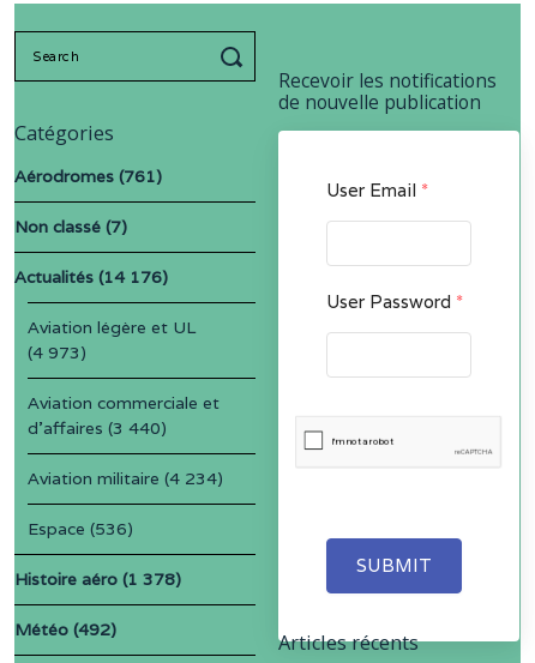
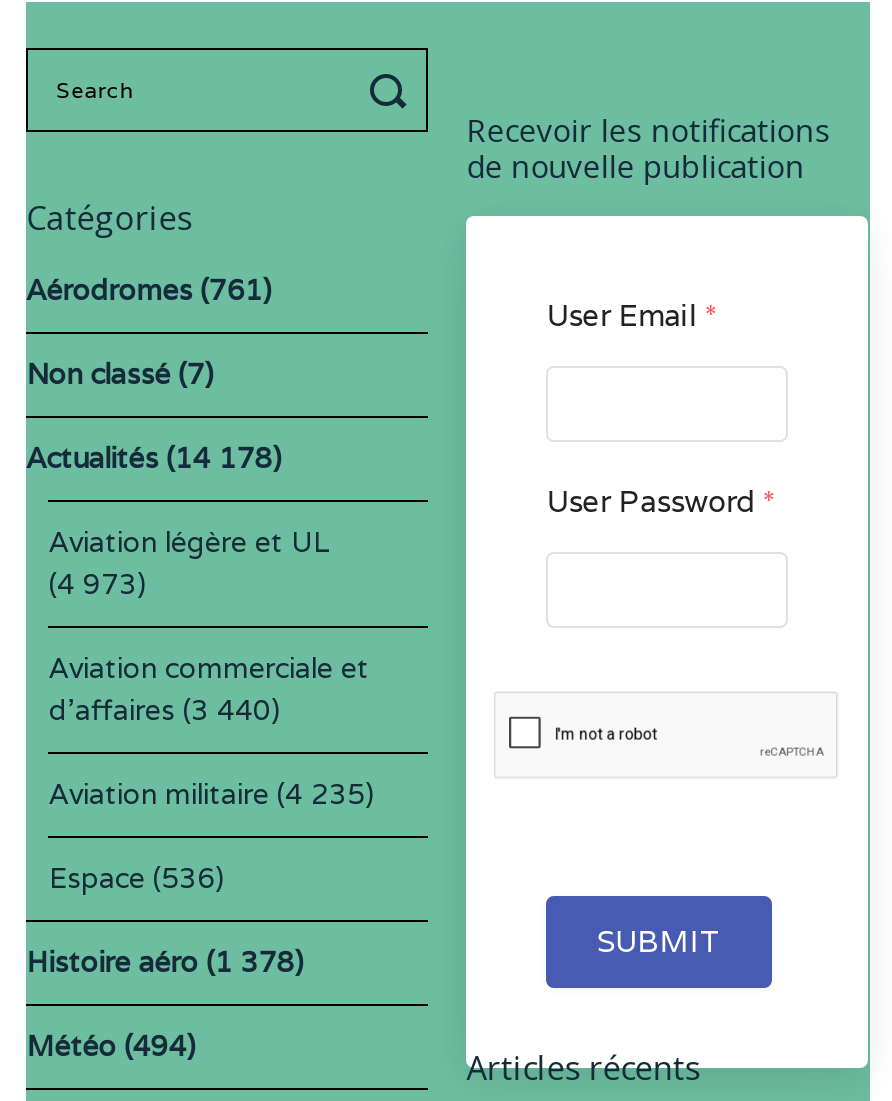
[15,266,168,288] Actualités (14 176) -> [27,441,283,477] Actualités (14 178)
[28,468,224,489] Aviation militaire (4 234) -> [49,777,375,813] Aviation militaire (4 235)
[15,619,117,640] Météo (492) -> [27,1029,197,1065] Météo (494)

